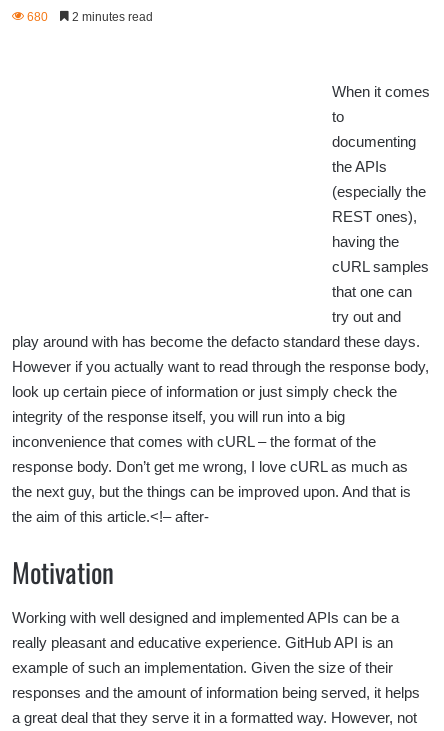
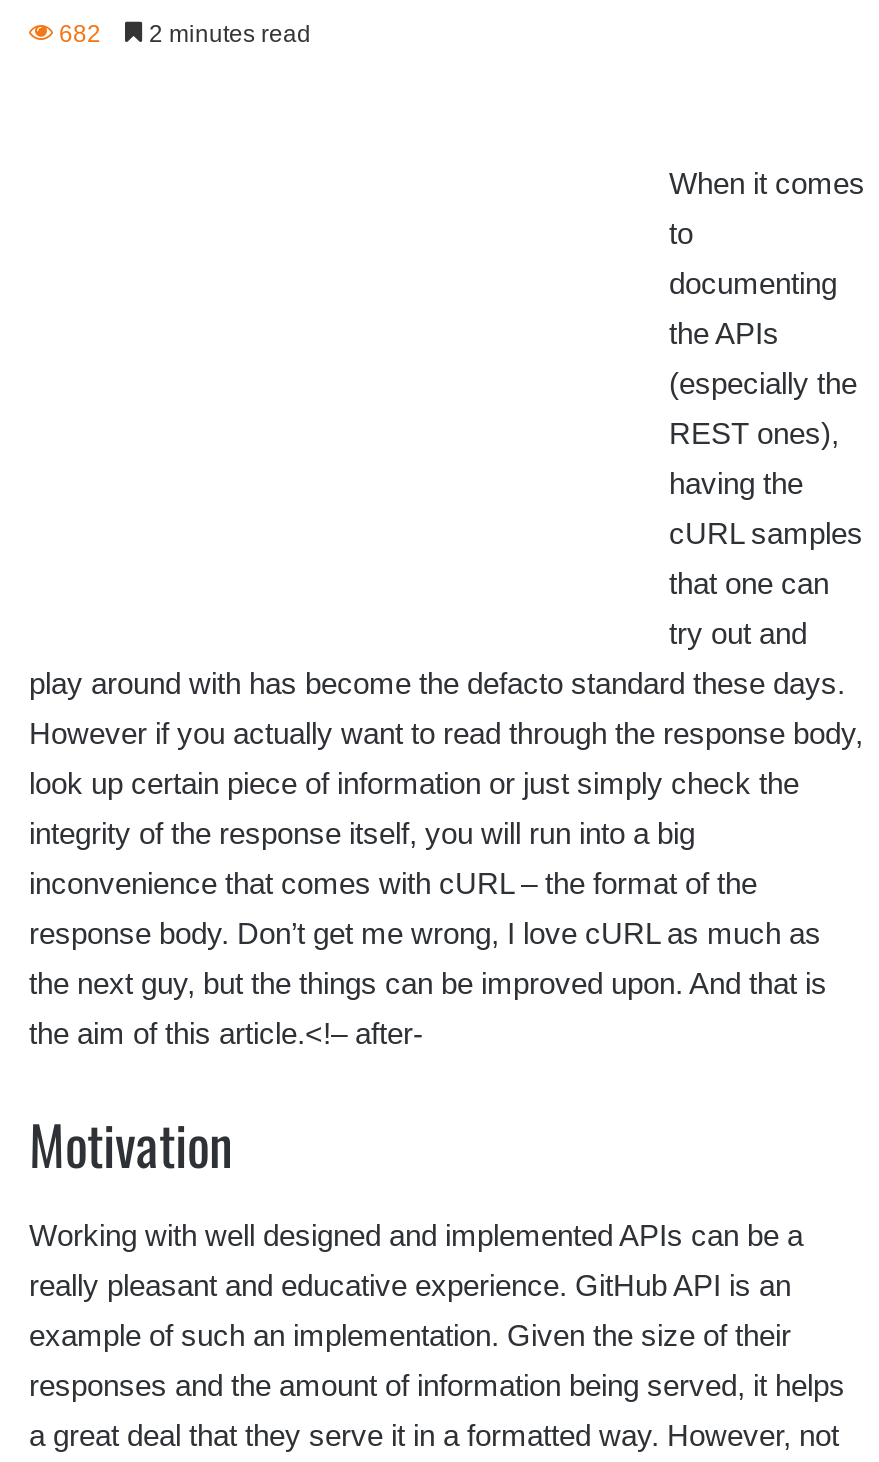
[24,10,153,24] 680 2 minutes read -> [53,20,311,48] 682 2 minutes read

